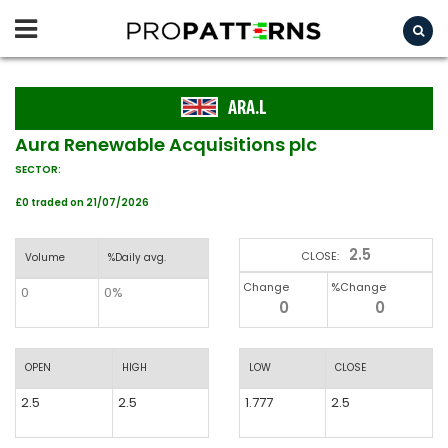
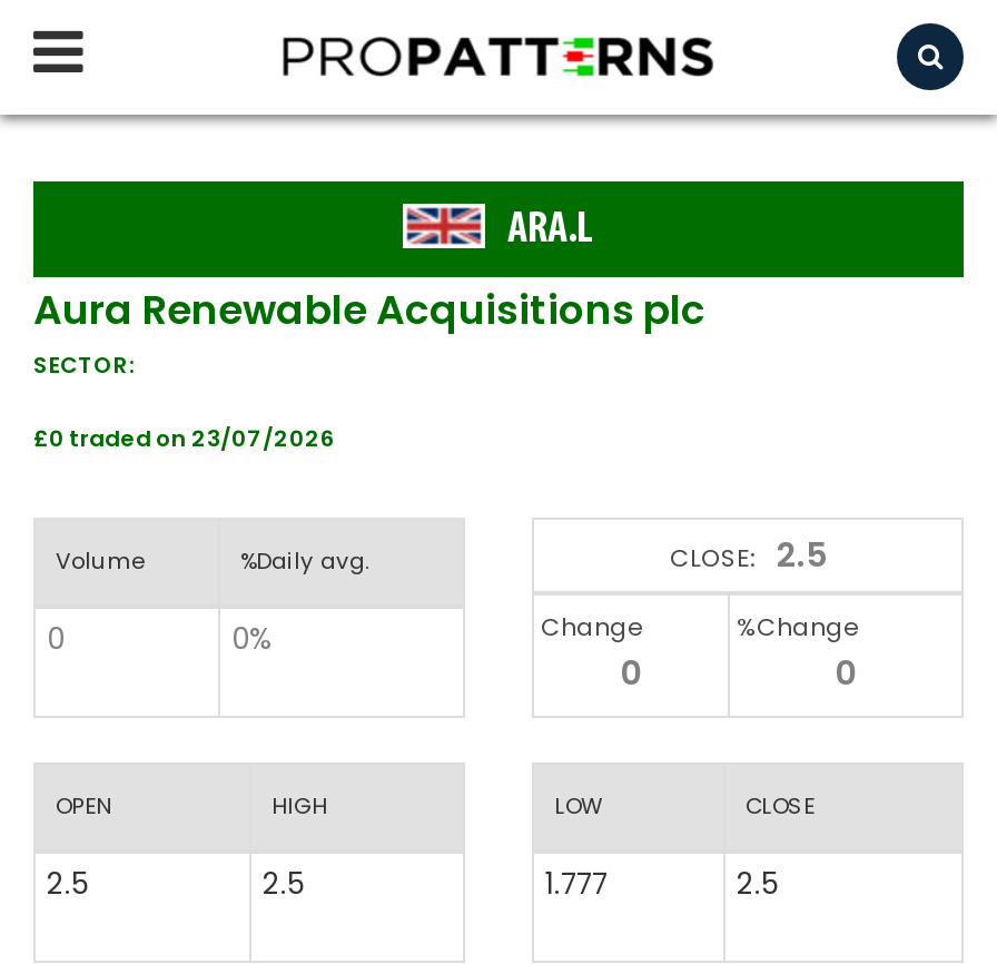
[15,195,149,210] £0 traded on 21/07/2026 -> [33,422,336,455] £0 traded on 23/07/2026

